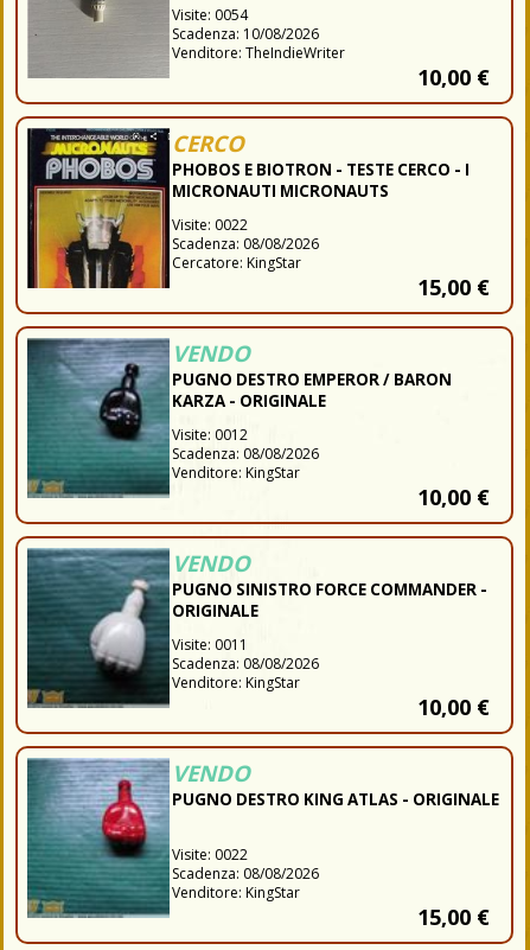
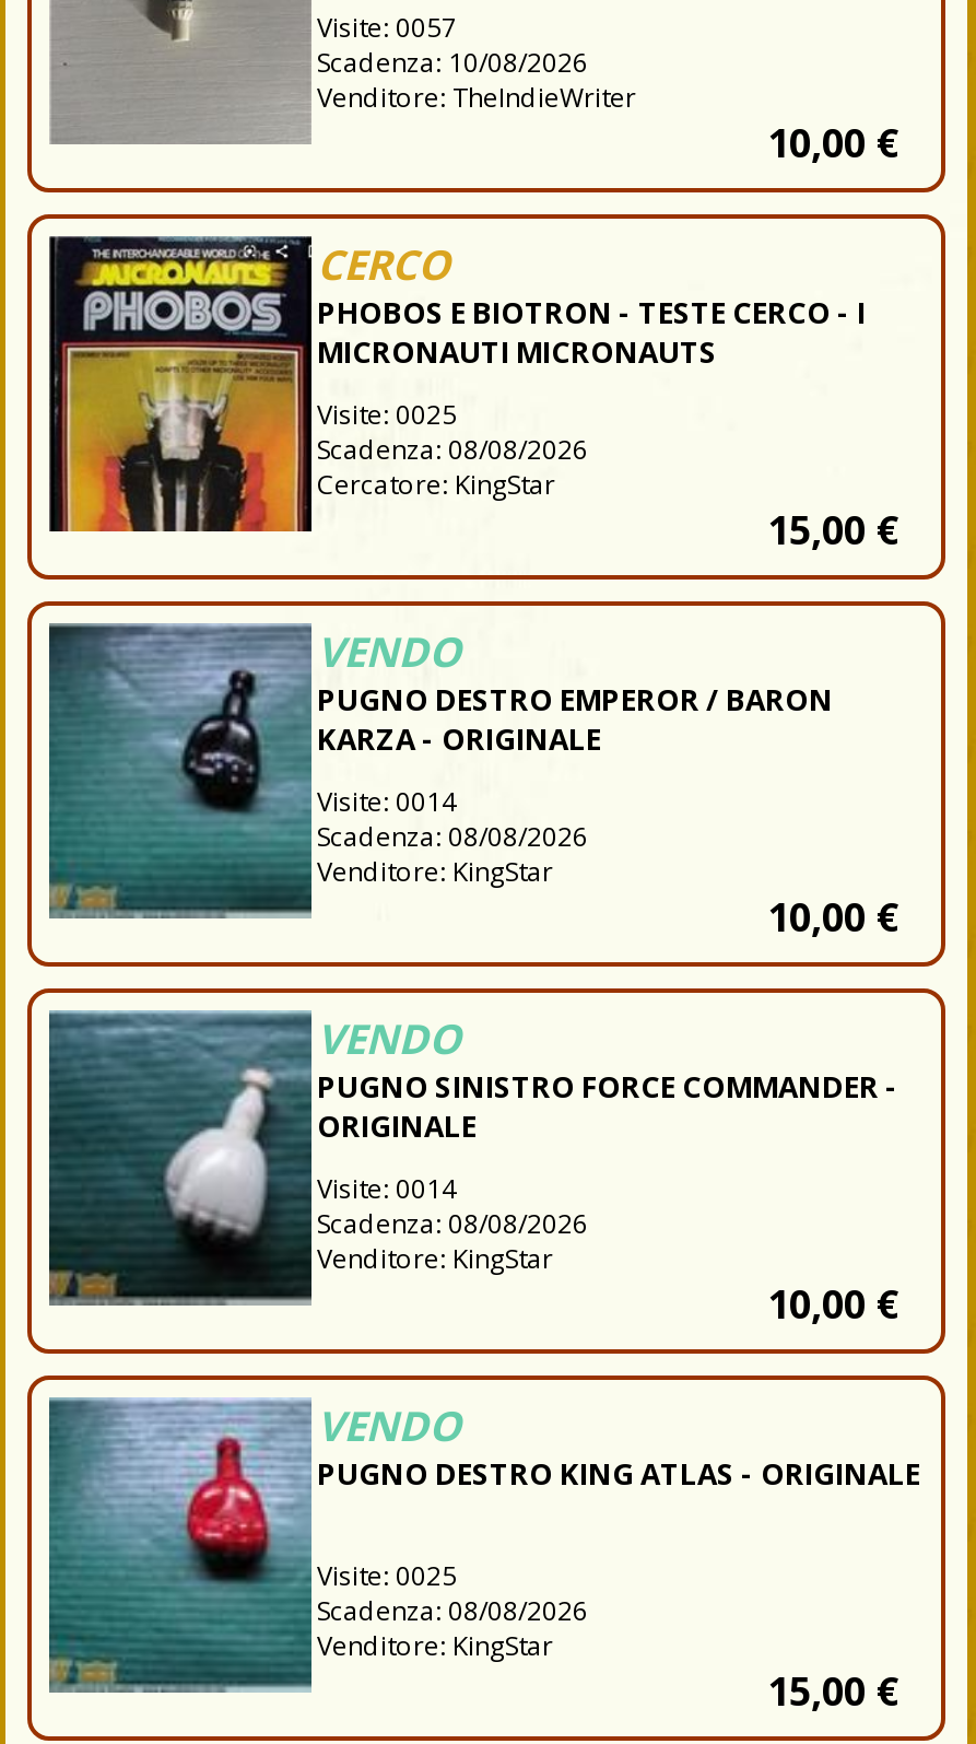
[173,5,248,25] Visite: 0054 -> [317,9,457,46] Visite: 0057
[173,215,248,235] Visite: 0022 -> [317,396,457,433] Visite: 0025
[173,425,248,445] Visite: 0012 -> [317,783,457,820] Visite: 0014
[173,635,248,655] Visite: 0011 -> [317,1170,457,1207] Visite: 0014
[173,844,248,865] Visite: 0022 -> [317,1557,457,1594] Visite: 0025

